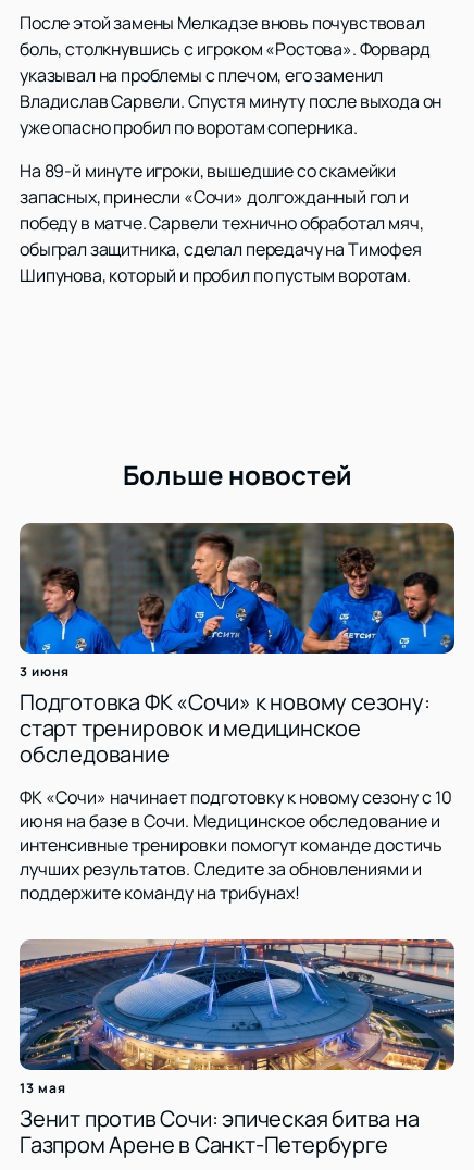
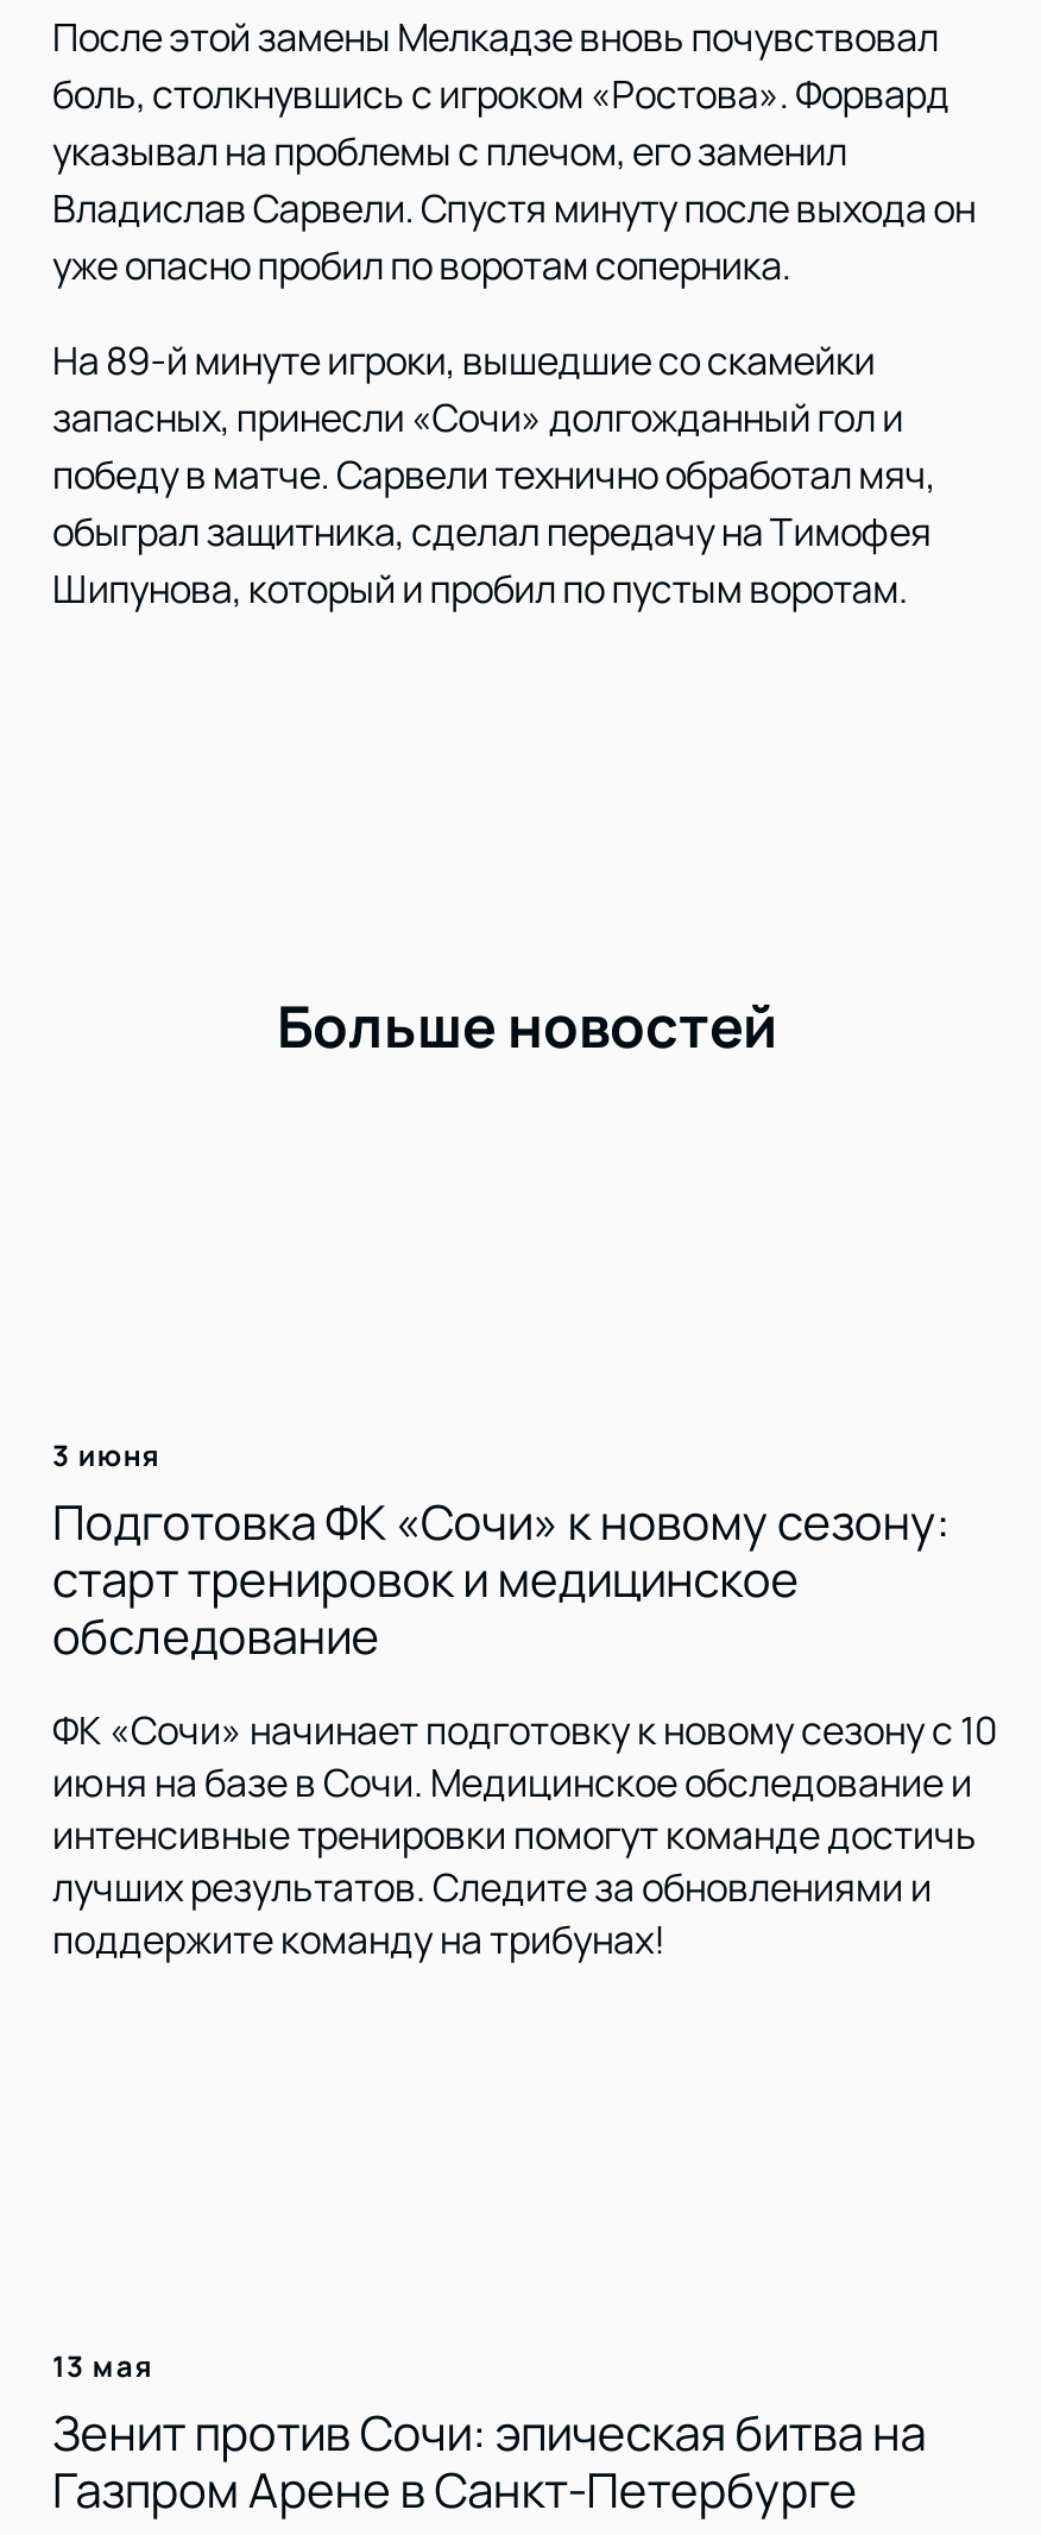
[18,522,456,655] [image] -> none
[18,938,456,1071] [image] -> none

